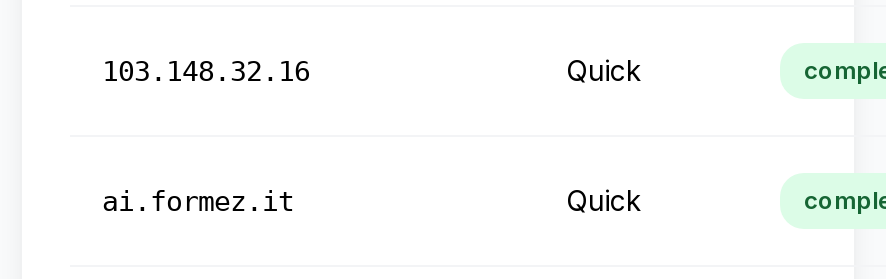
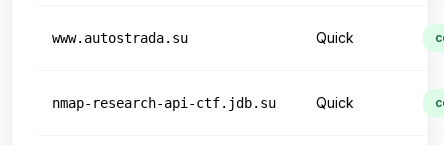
[102,55,310,87] 103.148.32.16 -> [52,30,188,46] www.autostrada.su
[102,185,294,217] ai.formez.it -> [52,95,276,111] nmap-research-api-ctf.jdb.su

